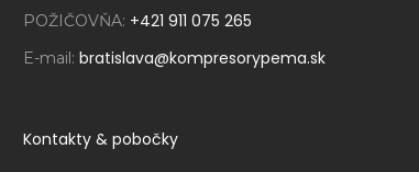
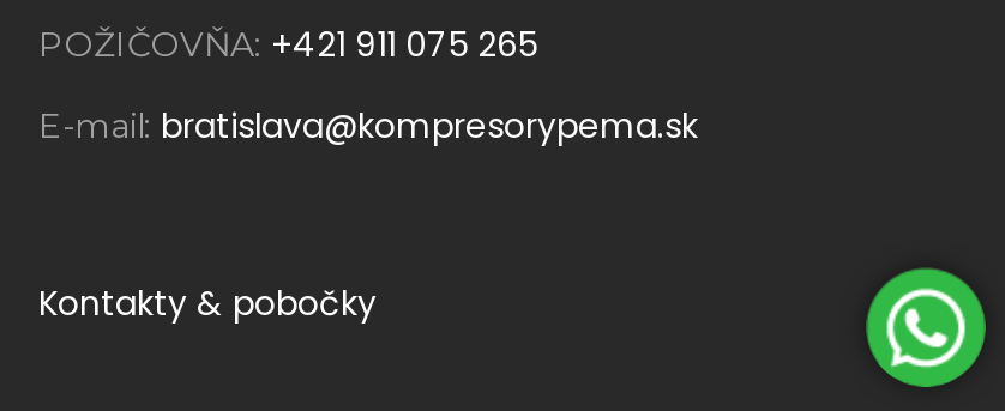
none -> [863,267,988,389] [image]

